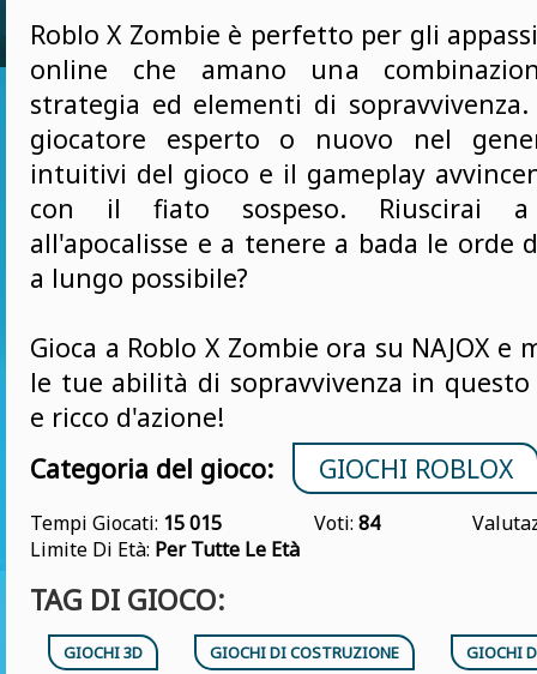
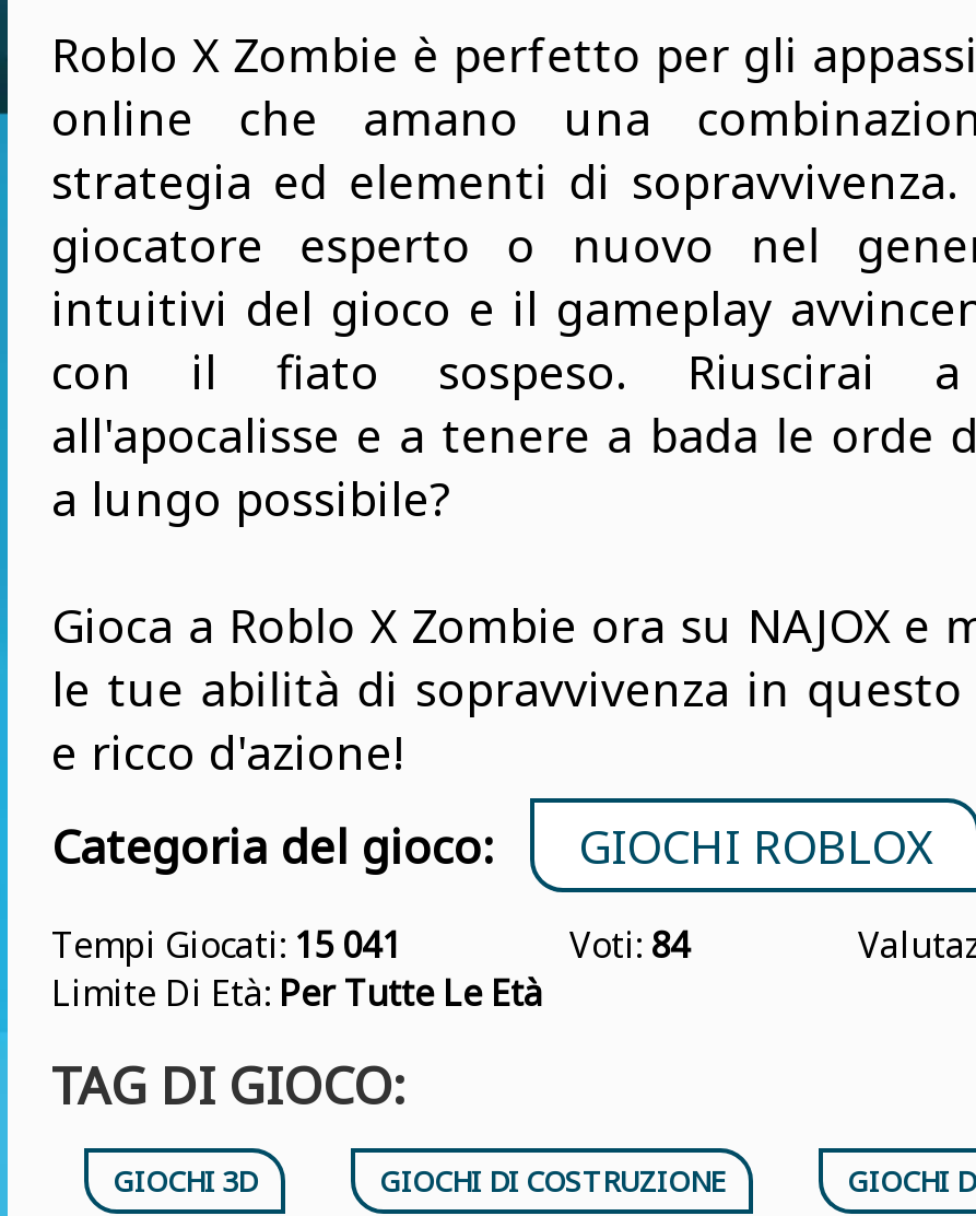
[30,510,222,536] Tempi Giocati: 15 015 -> [51,921,401,969] Tempi Giocati: 15 041

